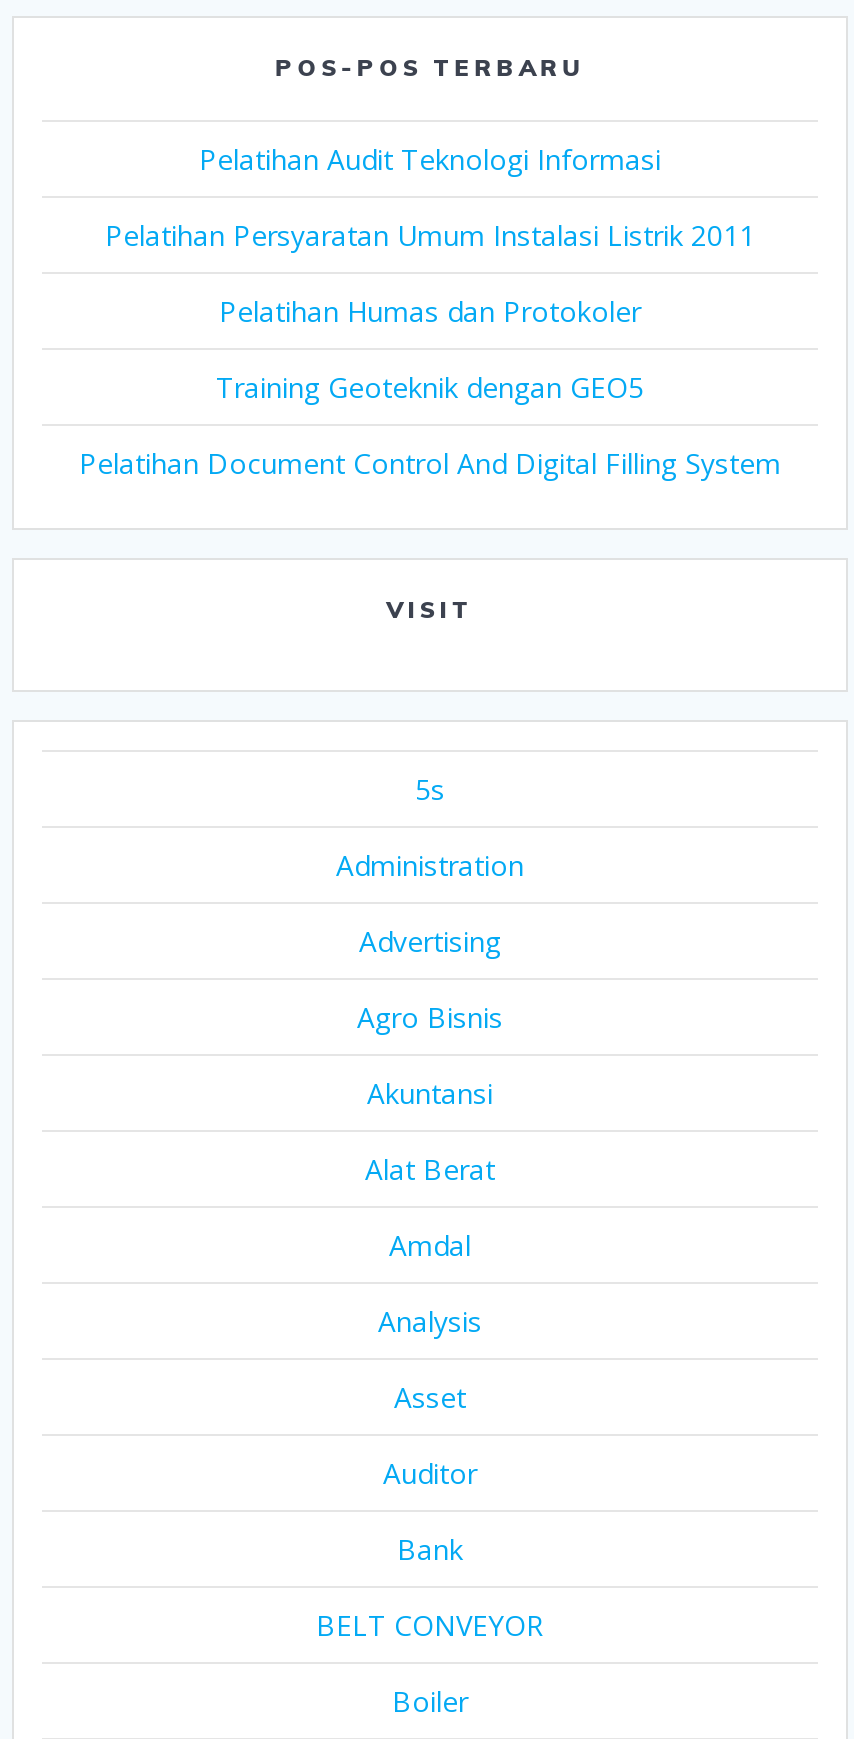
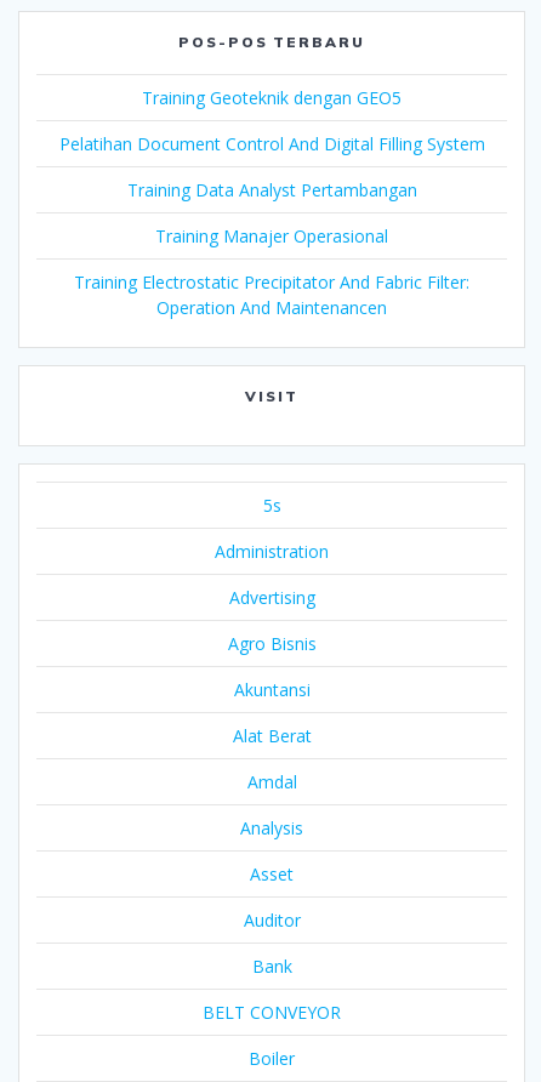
[105,140,755,330] Pelatihan Audit Teknologi Informasi | Pelatihan Persyaratan Umum Instalasi Listrik 2011 | Pelatihan Humas dan Protokoler -> none
moved [79,368,781,482] -> [59,86,485,156]: Training Geoteknik dengan GEO5 | Pelatihan Document Control And Digital Filling System
none -> [74,179,469,319] Training Data Analyst Pertambangan | Training Manajer Operasional | Training Electrostatic Precipitator And Fabric Filter: | Operation And Maintenancen

